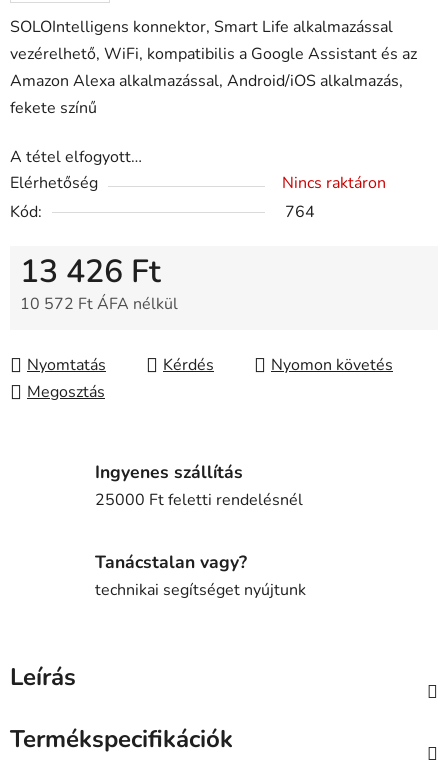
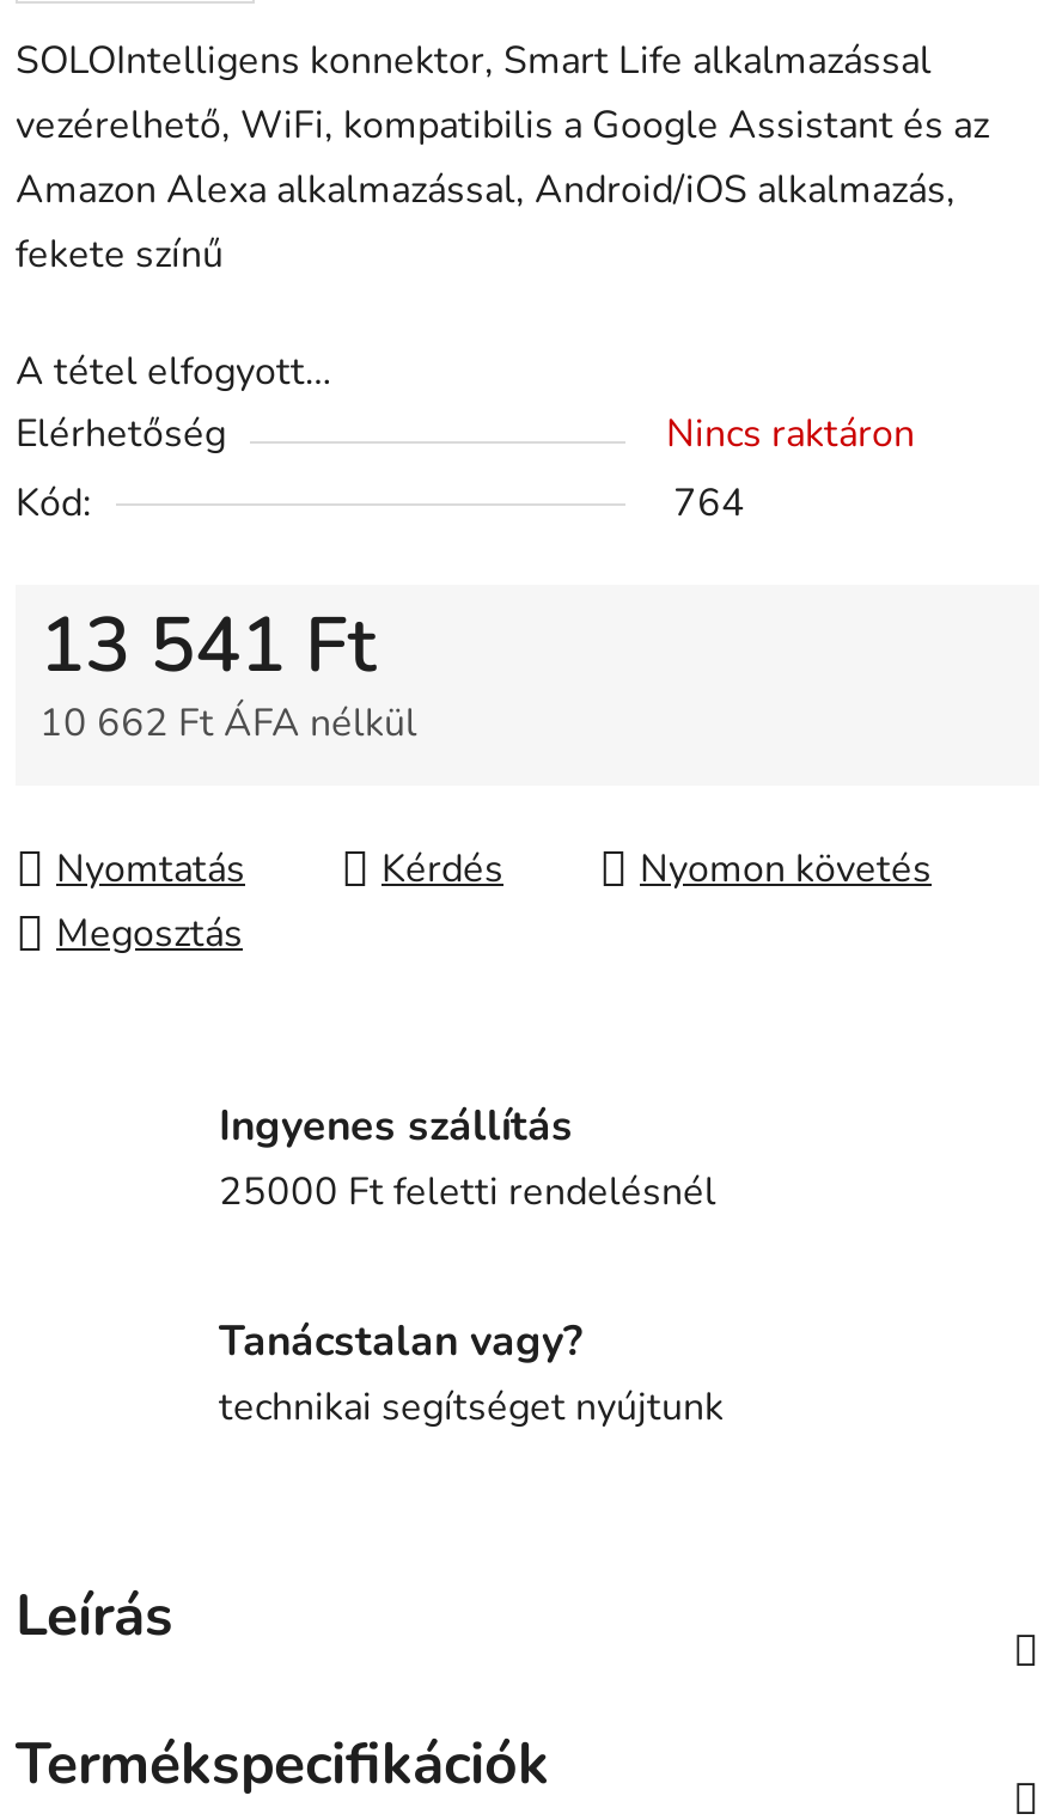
[20,250,161,293] 13 426 Ft -> [39,595,377,698] 13 541 Ft
[20,293,178,315] 10 572 Ft ÁFA nélkül -> [39,698,417,750] 10 662 Ft ÁFA nélkül

